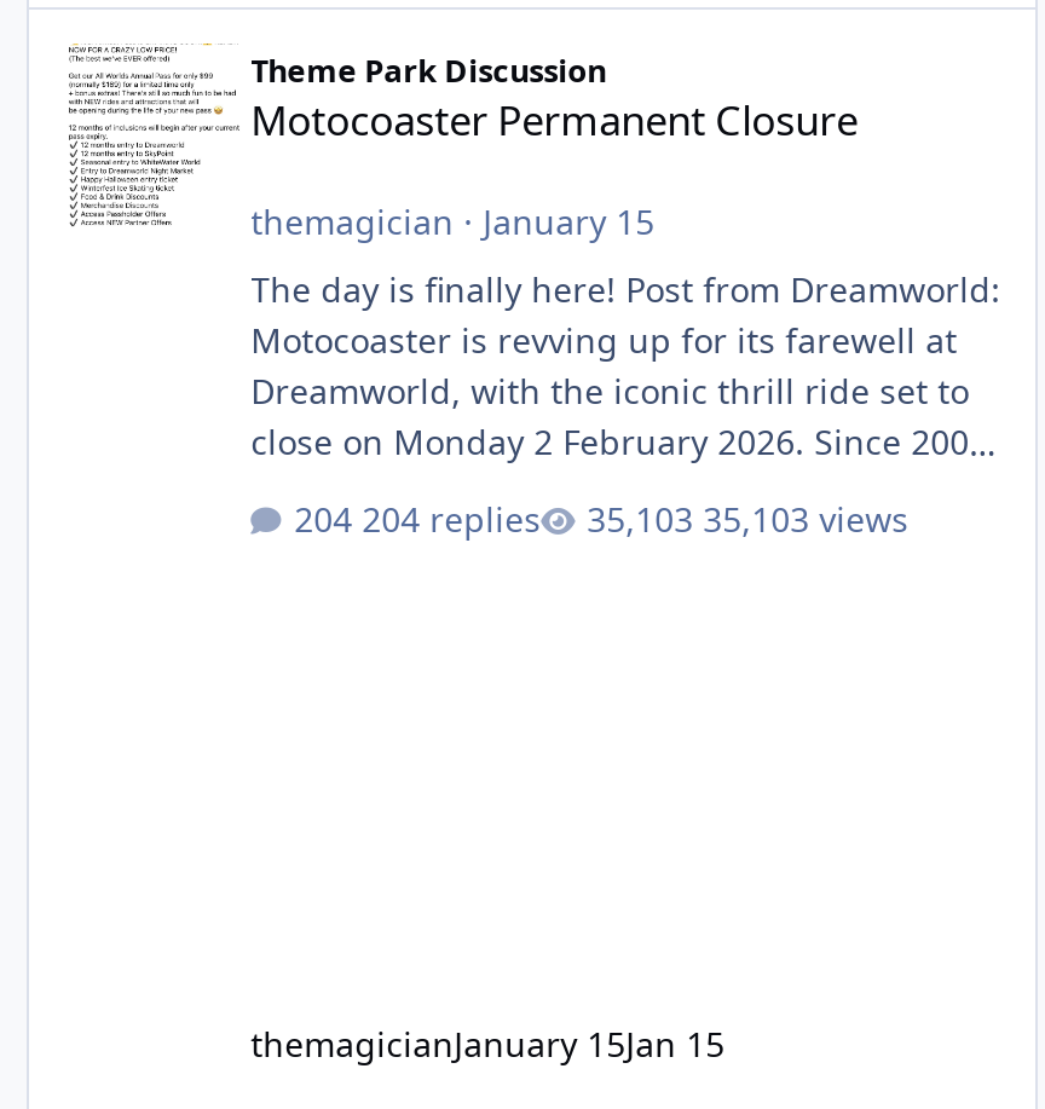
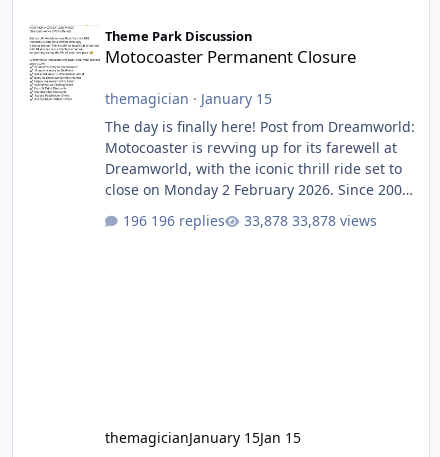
[362,496,541,542] 204 replies -> [151,211,225,230] 196 replies
[703,496,909,542] 35,103 views -> [292,211,377,230] 33,878 views

